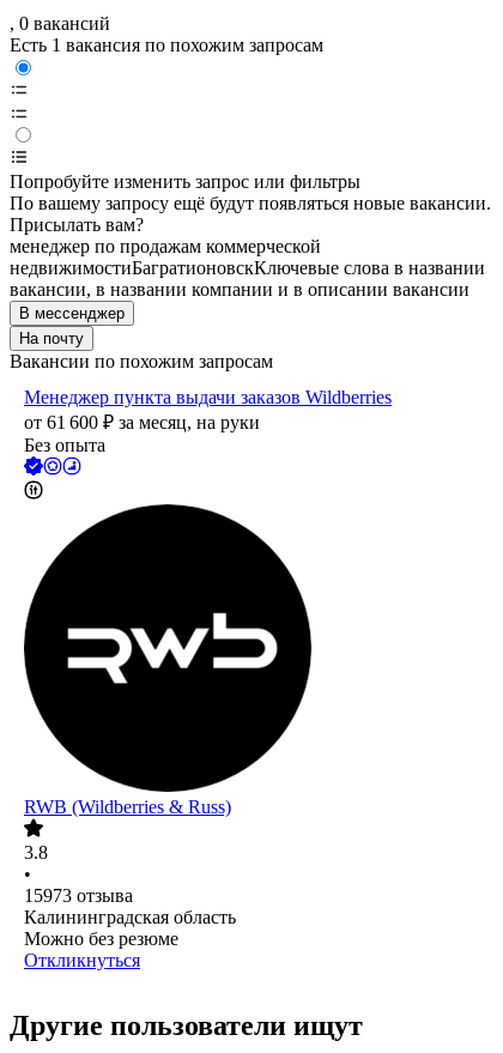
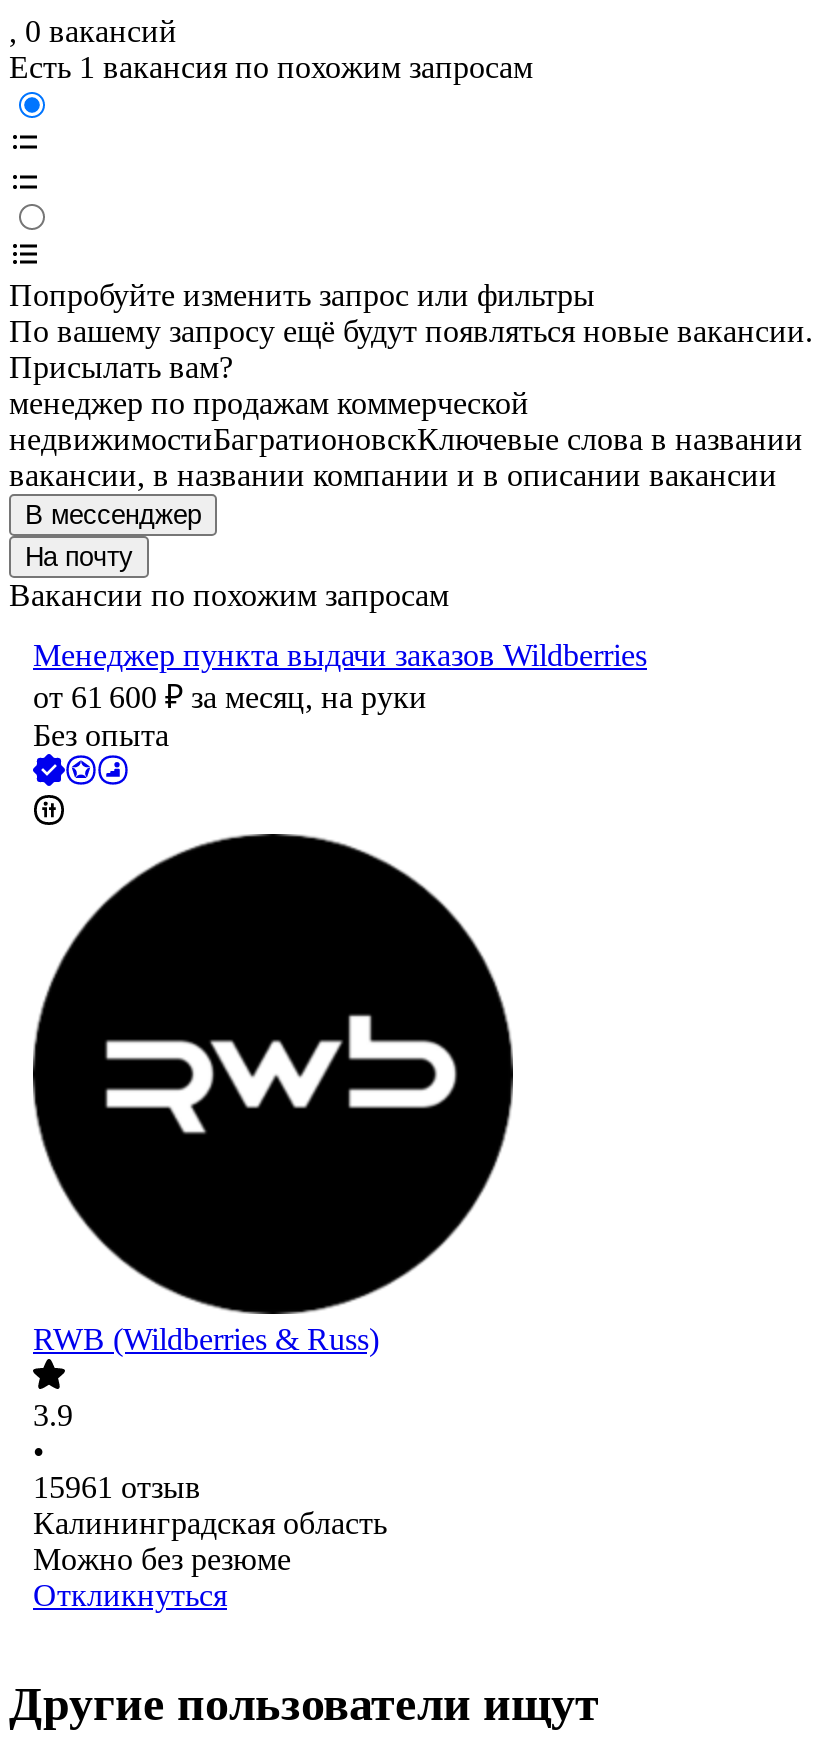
[24,843,48,863] 3.8 -> [33,1399,73,1433] 3.9
[24,886,133,906] 15973 отзыва -> [33,1471,201,1505] 15961 отзыв

